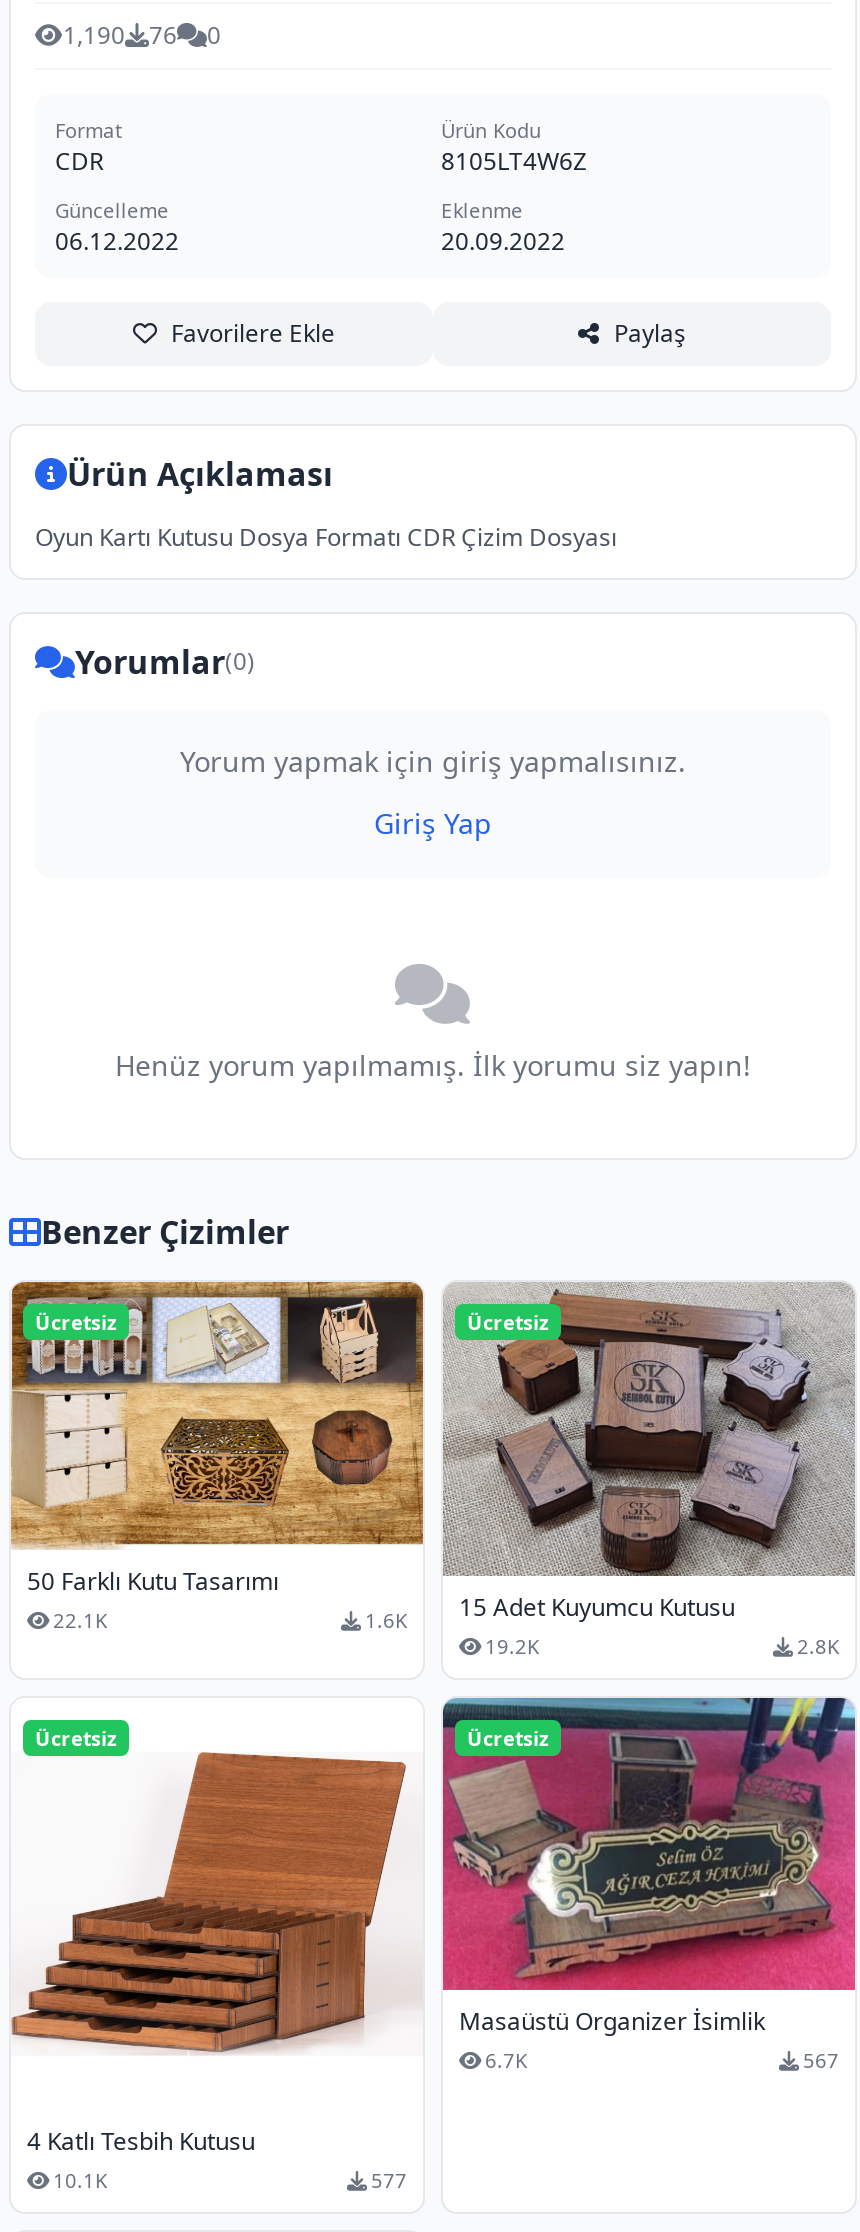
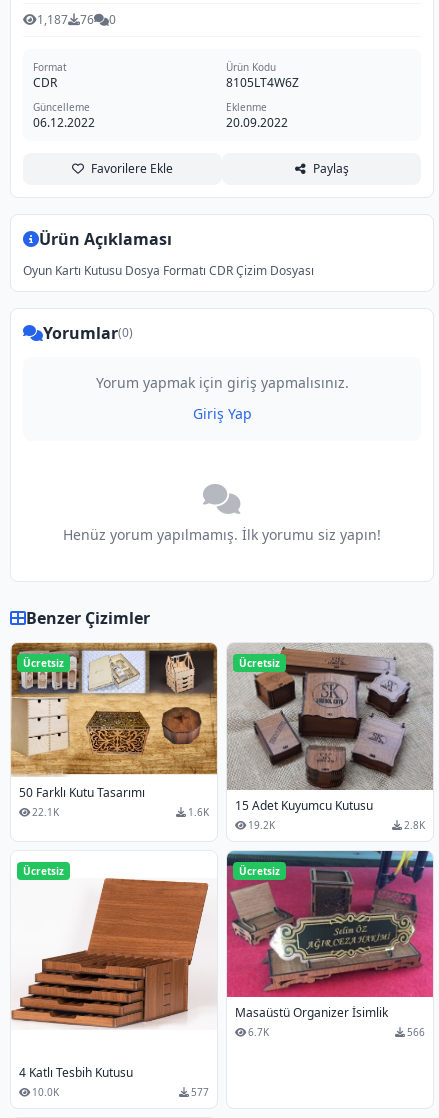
[63,18,125,52] 1,190 -> [37,11,68,28] 1,187
[803,2046,839,2074] 567 -> [407,1025,425,1039] 566
[53,2167,107,2195] 10.1K -> [32,1085,59,1099] 10.0K

